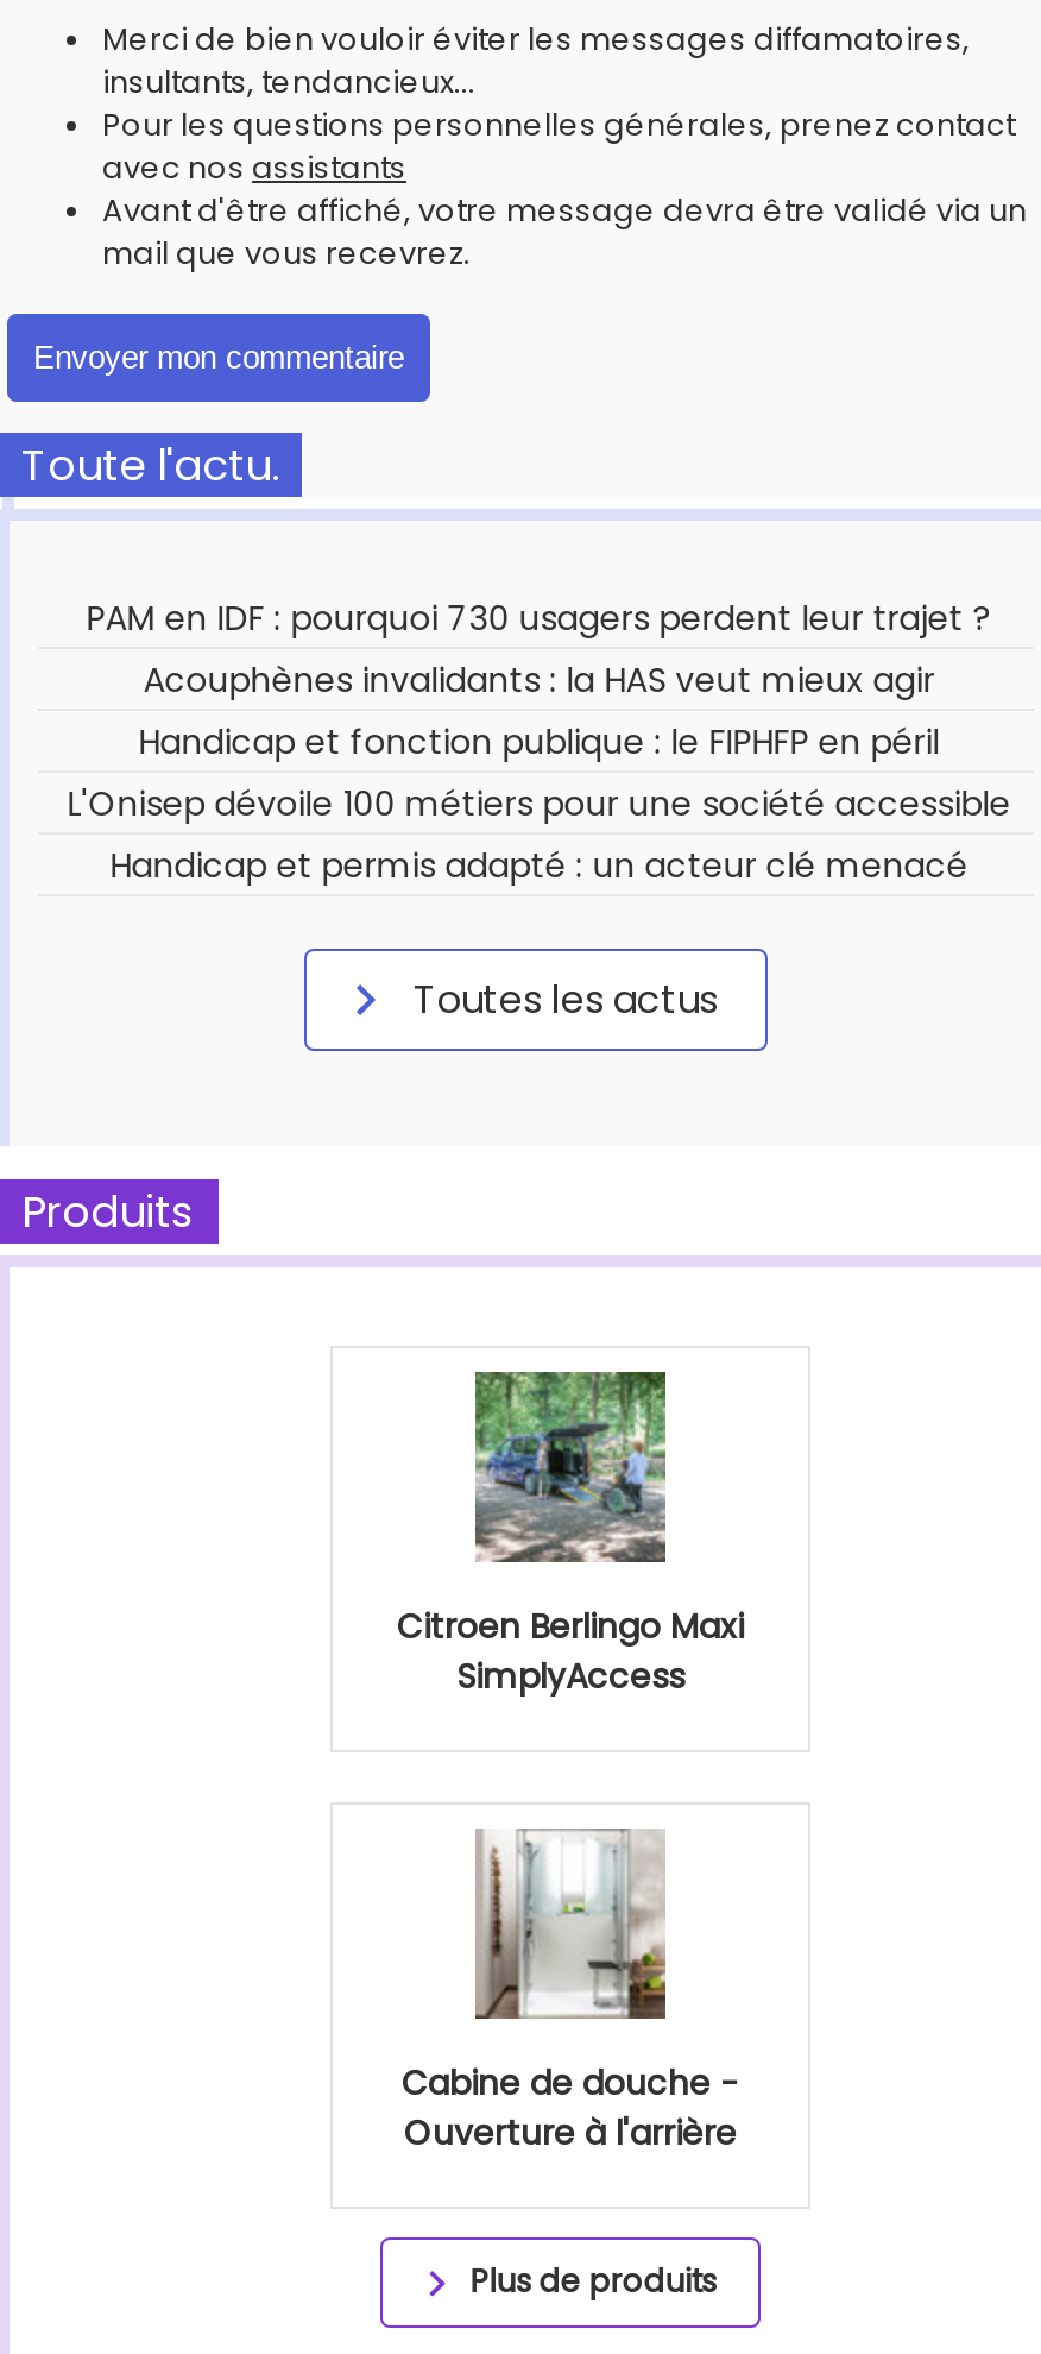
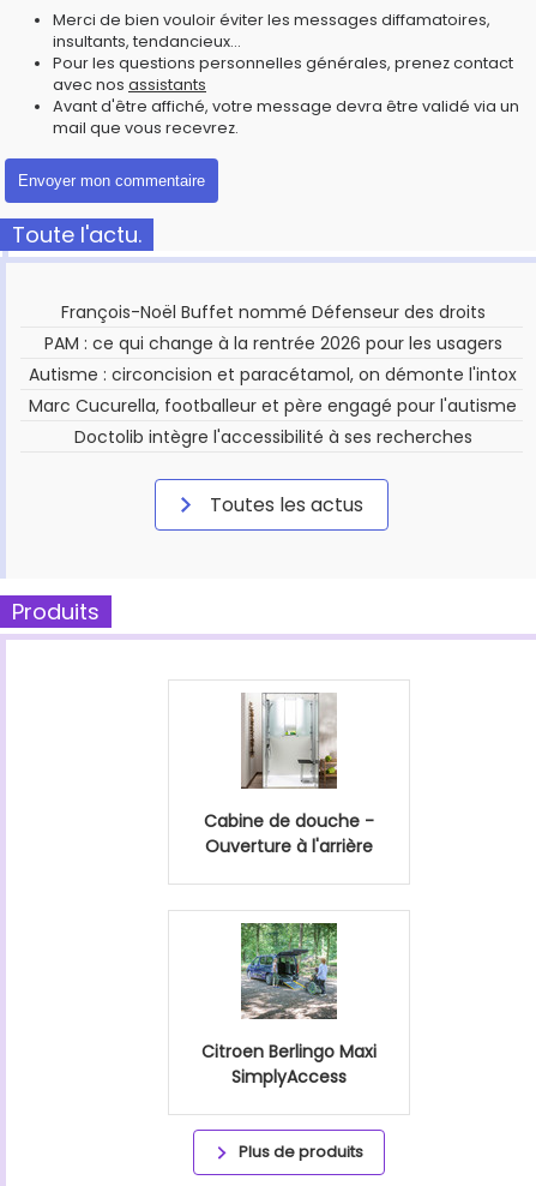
[67,594,1011,889] PAM en IDF : pourquoi 730 usagers perdent leur trajet ? | Acouphènes invalidants : la HAS veut mieux agir | Handicap et fonction publique : le FIPHFP en péril | L'Onisep dévoile 100 métiers pour une société accessible | Handicap et permis adapté : un acteur clé menacé -> [29,300,517,449] François-Noël Buffet nommé Défenseur des droits | PAM : ce qui change à la rentrée 2026 pour les usagers | Autisme : circoncision et paracétamol, on démonte l'intox | Marc Cucurella, footballeur et père engagé pour l'autisme | Doctolib intègre l'accessibilité à ses recherches
moved [397,1370,744,1700] -> [201,922,377,1089]: [image] | Citroen Berlingo Maxi | SimplyAccess
moved [402,1826,739,2156] -> [204,691,374,858]: [image] | Cabine de douche - | Ouverture à l'arrière

